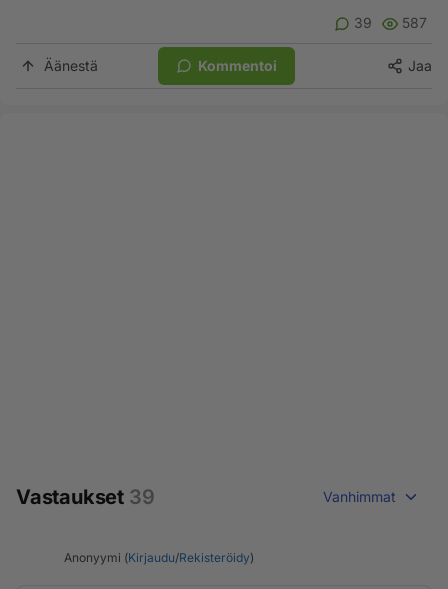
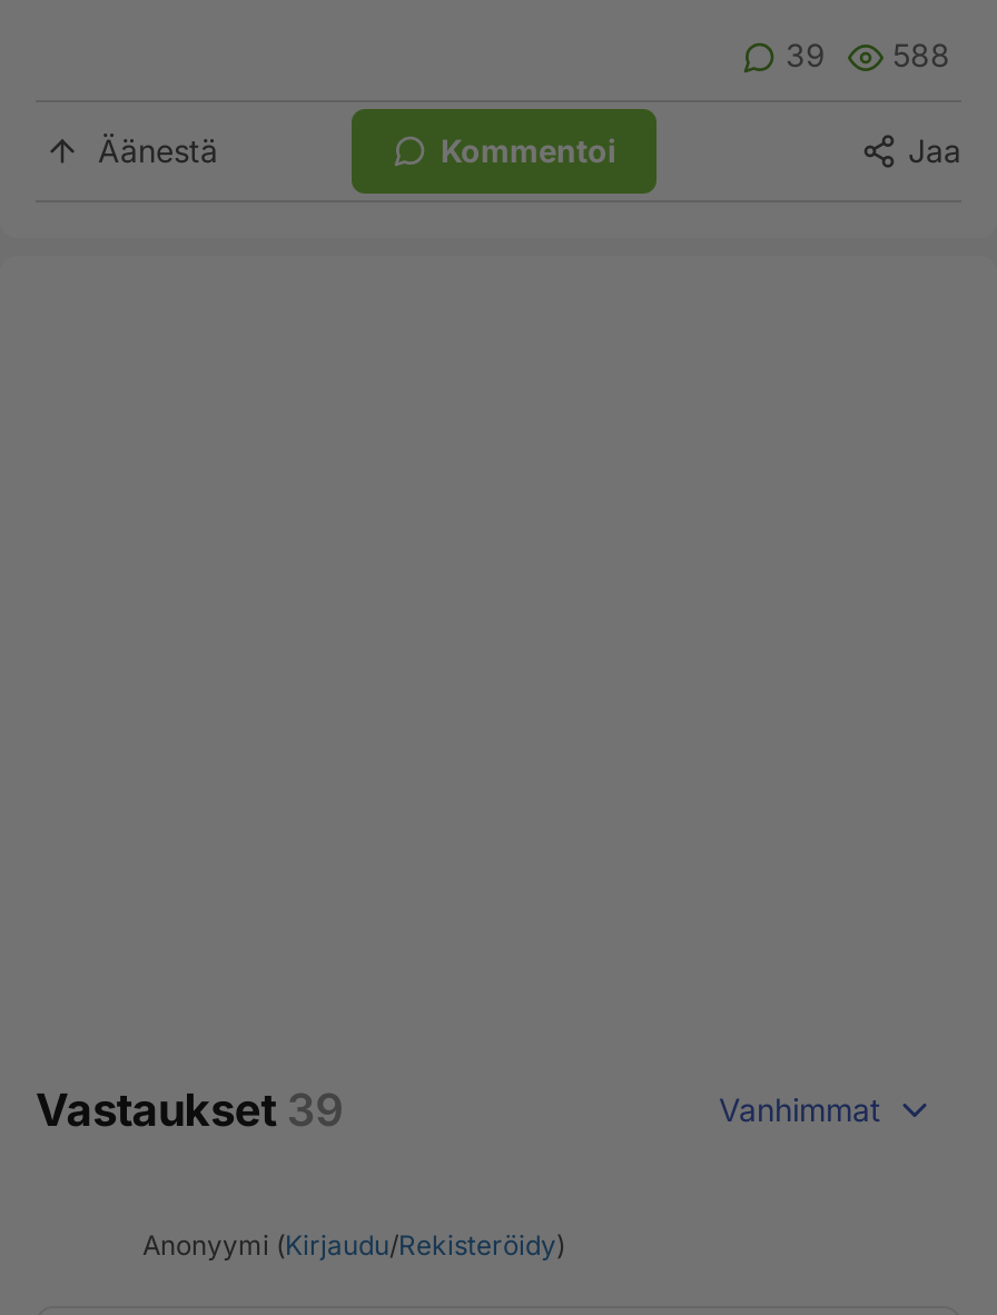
[354,14,427,31] 39 587 -> [786,36,950,73] 39 588

